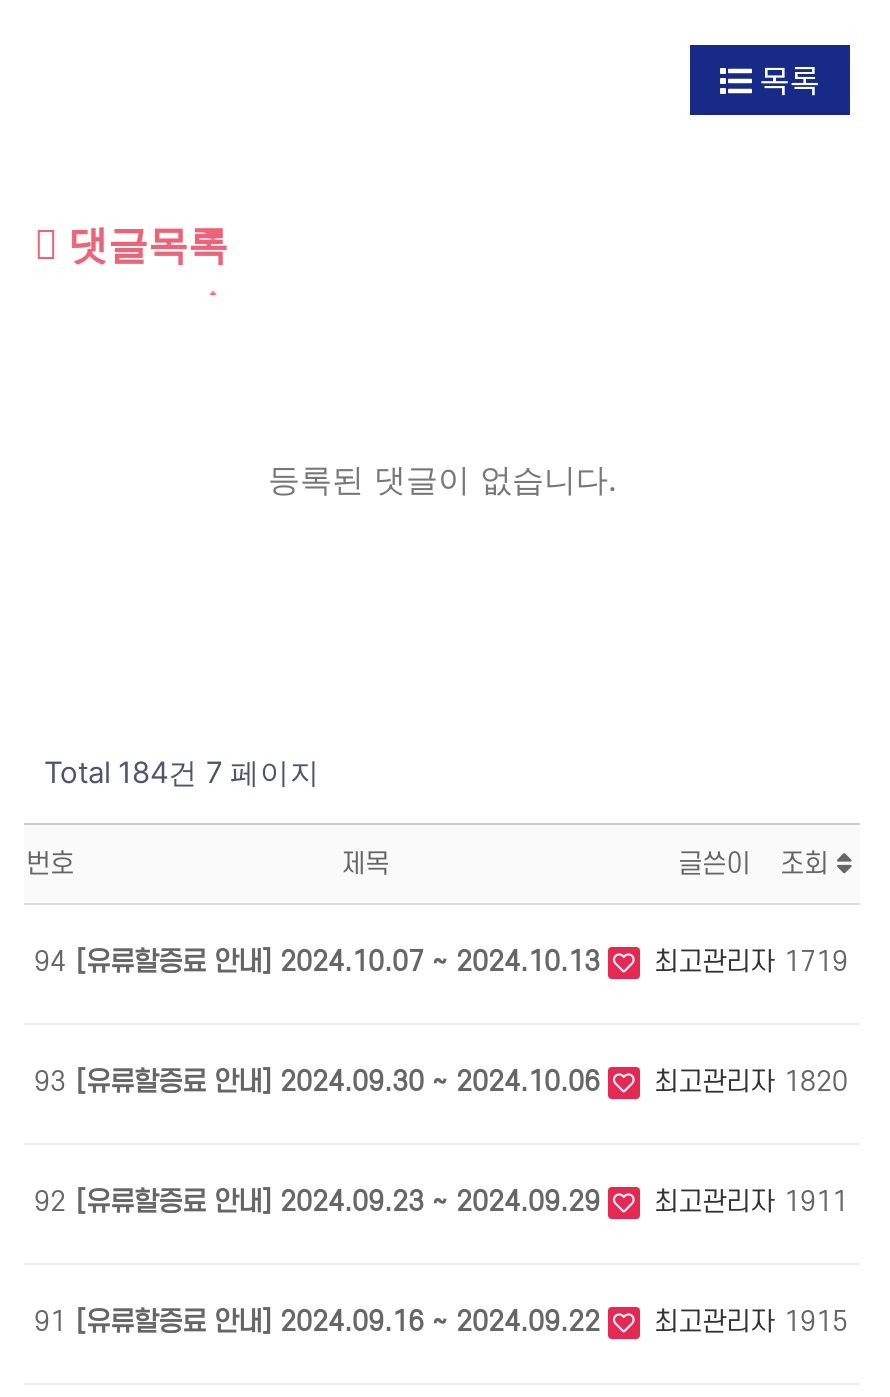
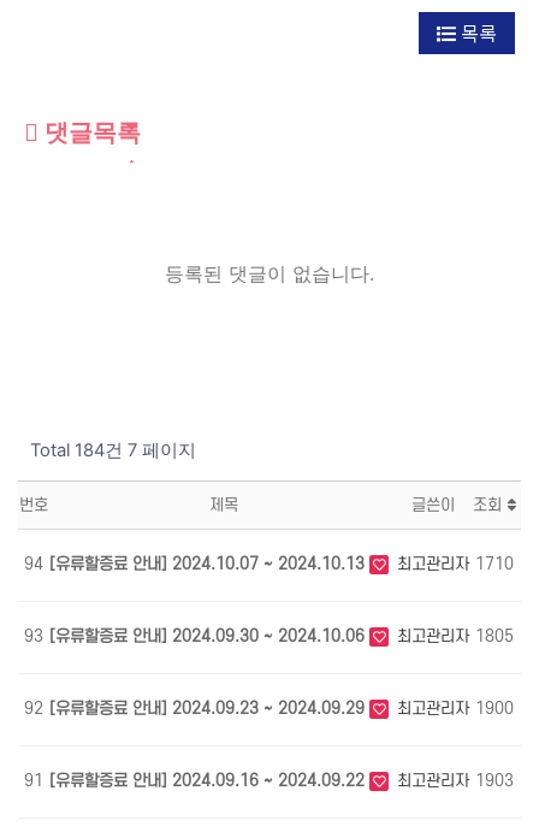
[654,946,848,976] 최고관리자 1719 -> [397,555,514,573] 최고관리자 1710
[654,1066,848,1096] 최고관리자 1820 -> [397,627,514,645] 최고관리자 1805
[654,1186,848,1216] 최고관리자 1911 -> [397,699,514,717] 최고관리자 1900
[654,1306,848,1336] 최고관리자 1915 -> [397,771,514,789] 최고관리자 1903

